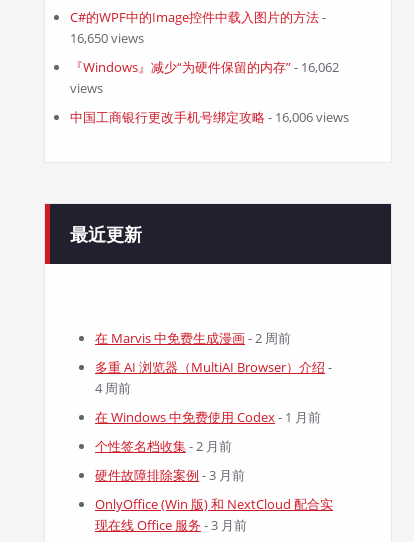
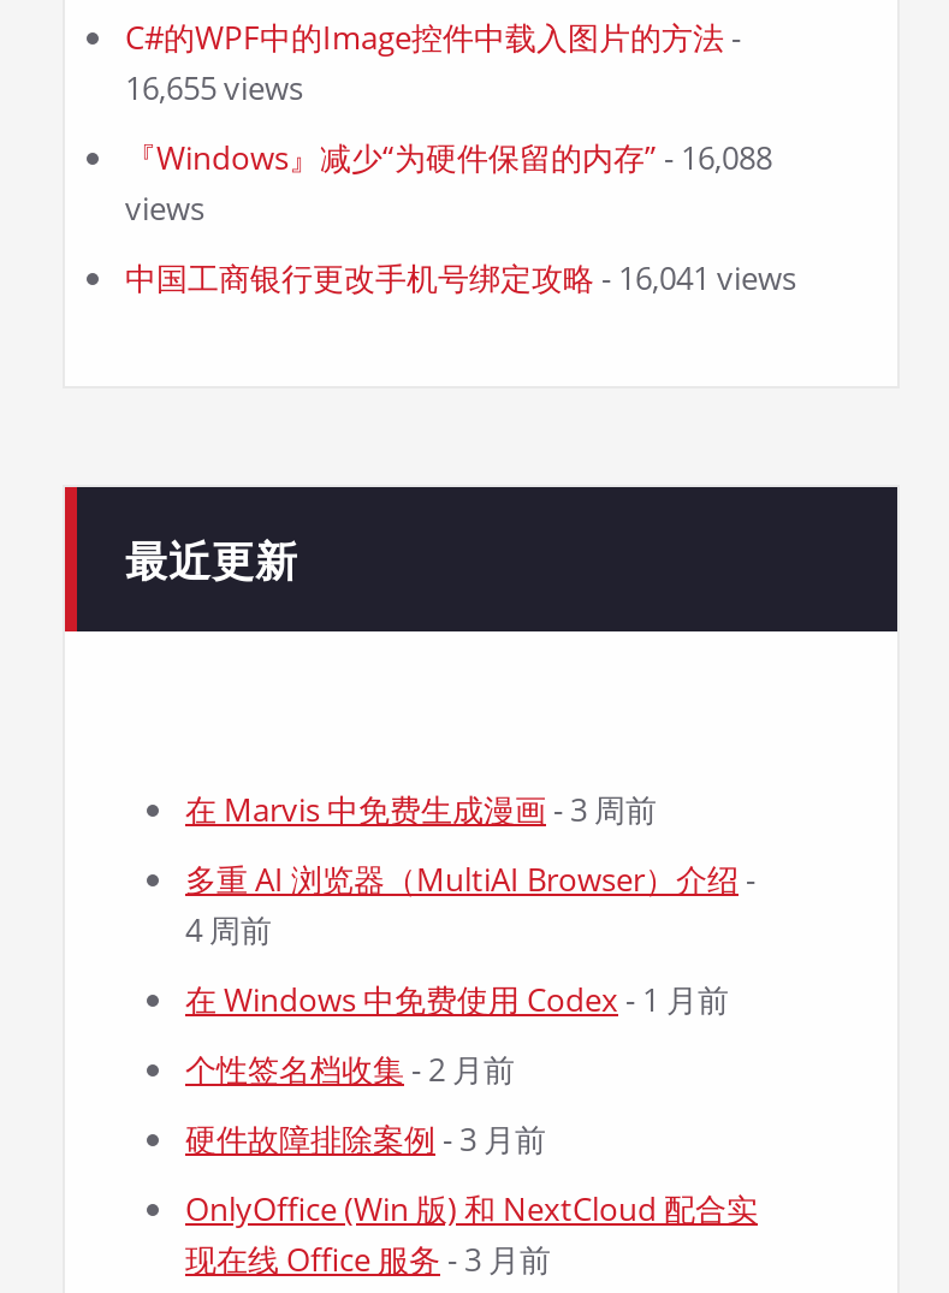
[70,29,144,47] 16,650 views -> [125,66,303,109] 16,655 views
[70,58,339,76] 『Windows』减少“为硬件保留的内存” - 16,062 -> [125,136,772,179] 『Windows』减少“为硬件保留的内存” - 16,088
[70,108,349,126] 中国工商银行更改手机号绑定攻略- 16,006 views -> [125,256,796,299] 中国工商银行更改手机号绑定攻略- 16,041 views
[95,329,291,347] 在 Marvis 中免费生成漫画- 2 周前 -> [185,788,657,831] 在 Marvis 中免费生成漫画- 3 周前

